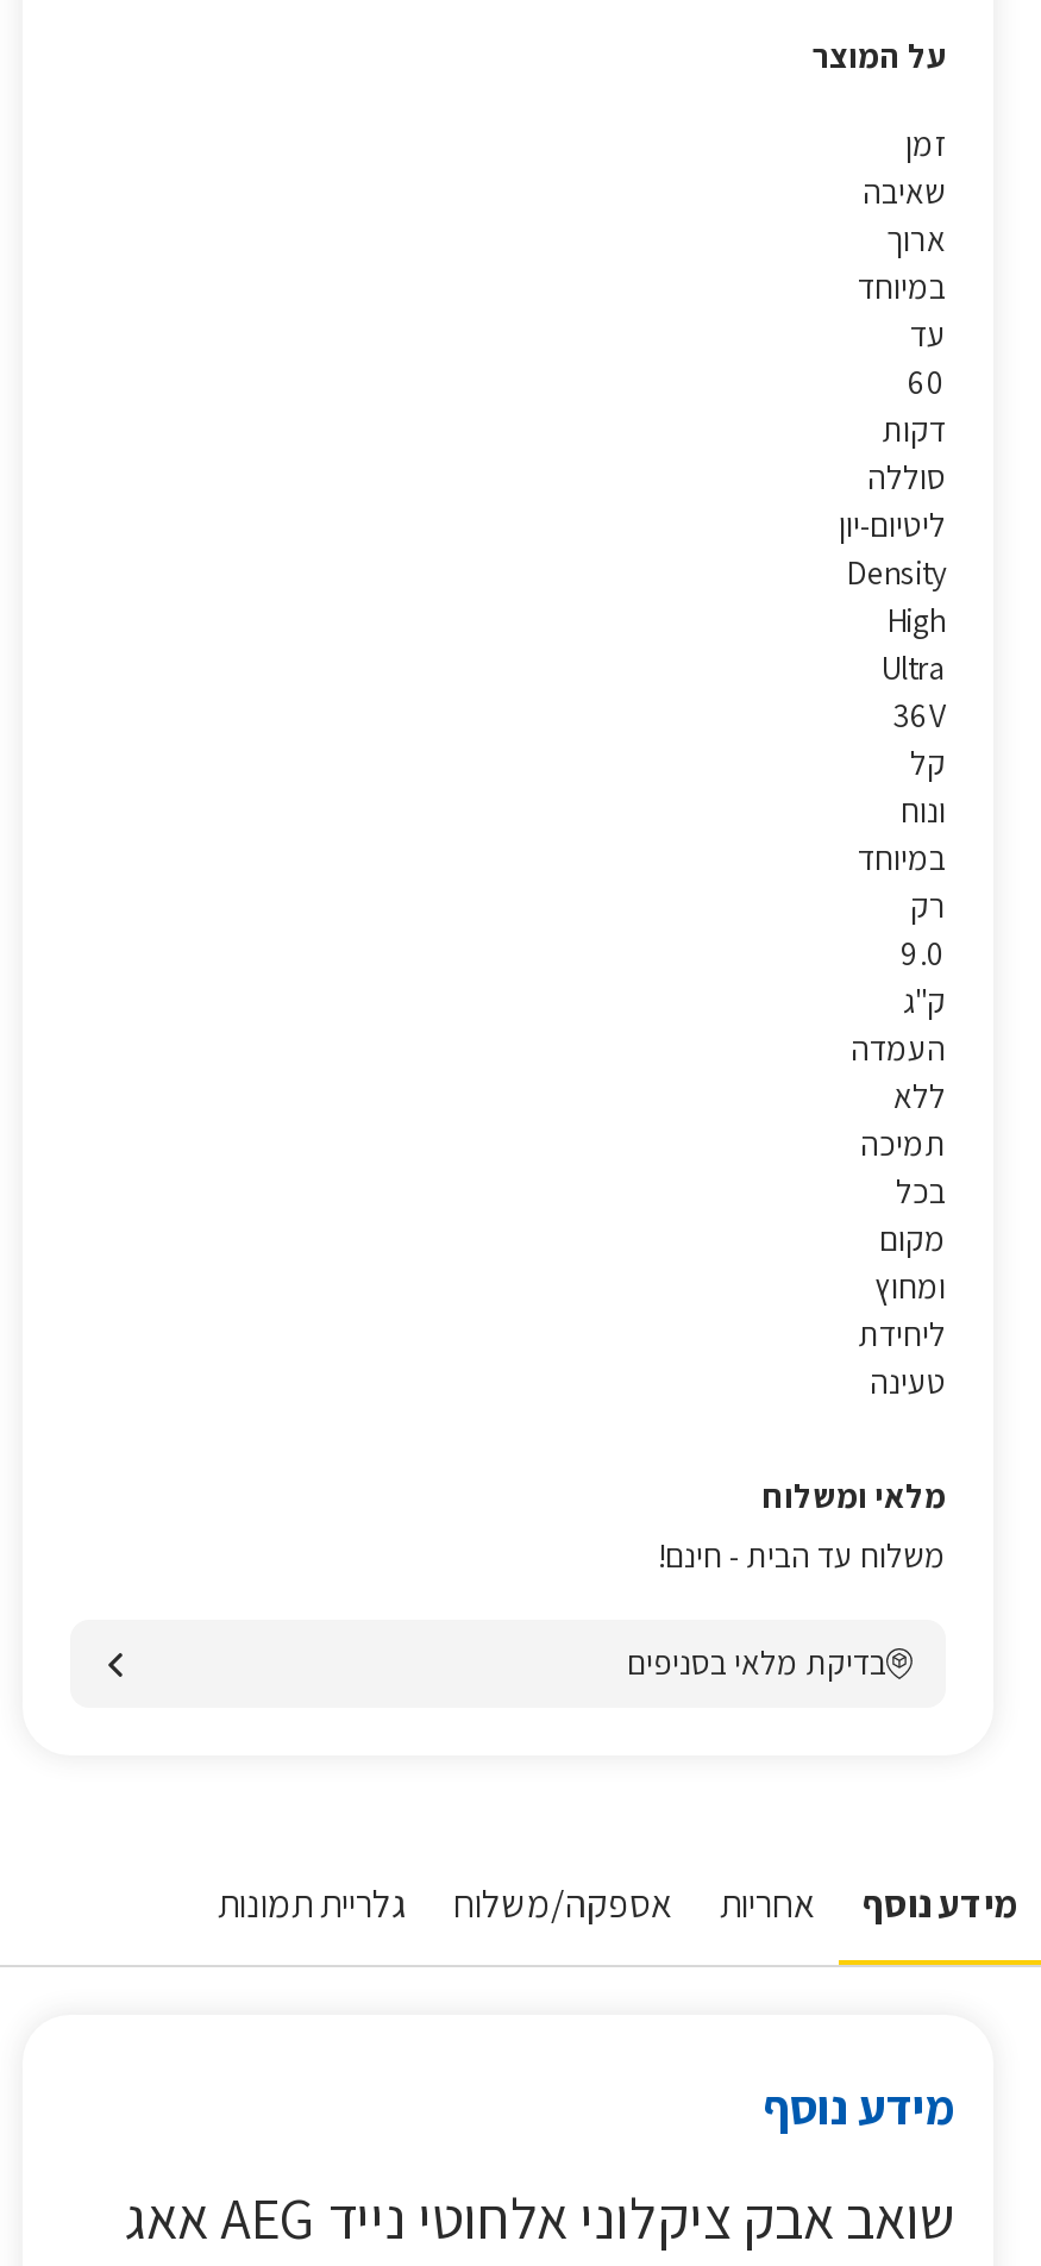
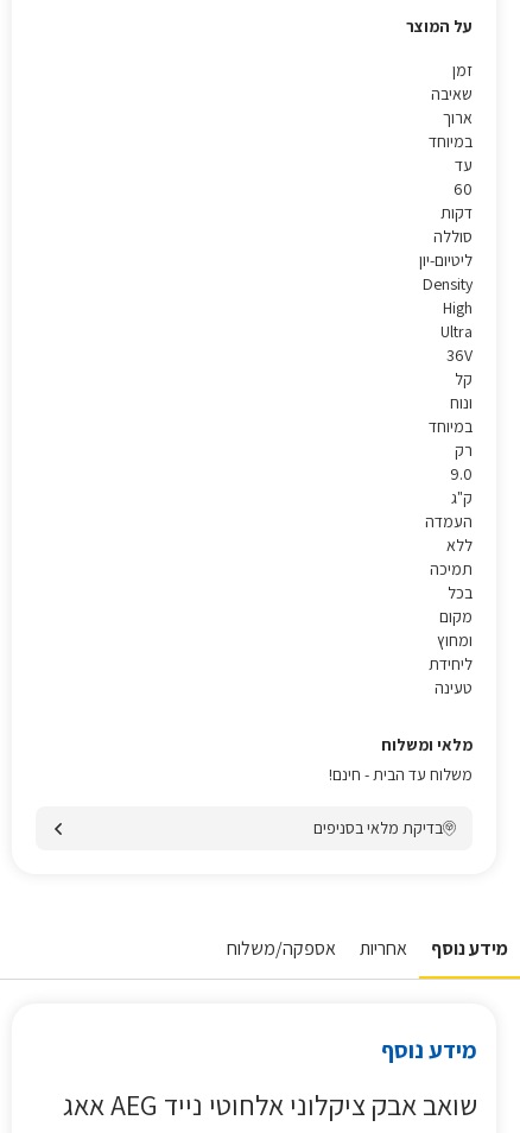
[239,1879,427,1929] גלריית תמונות -> none

